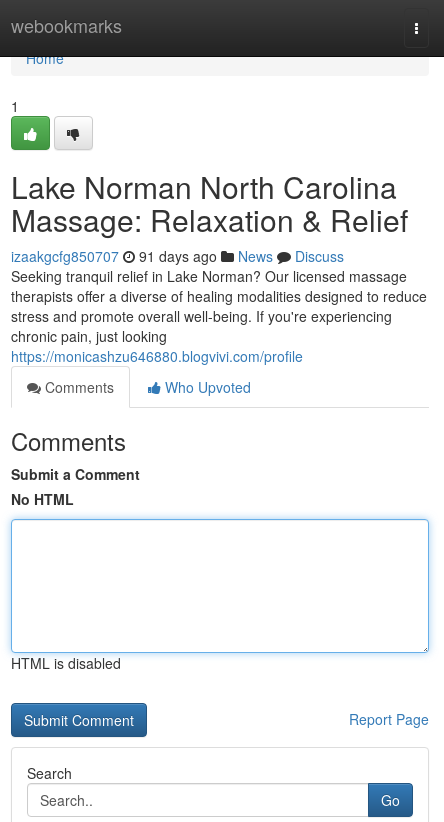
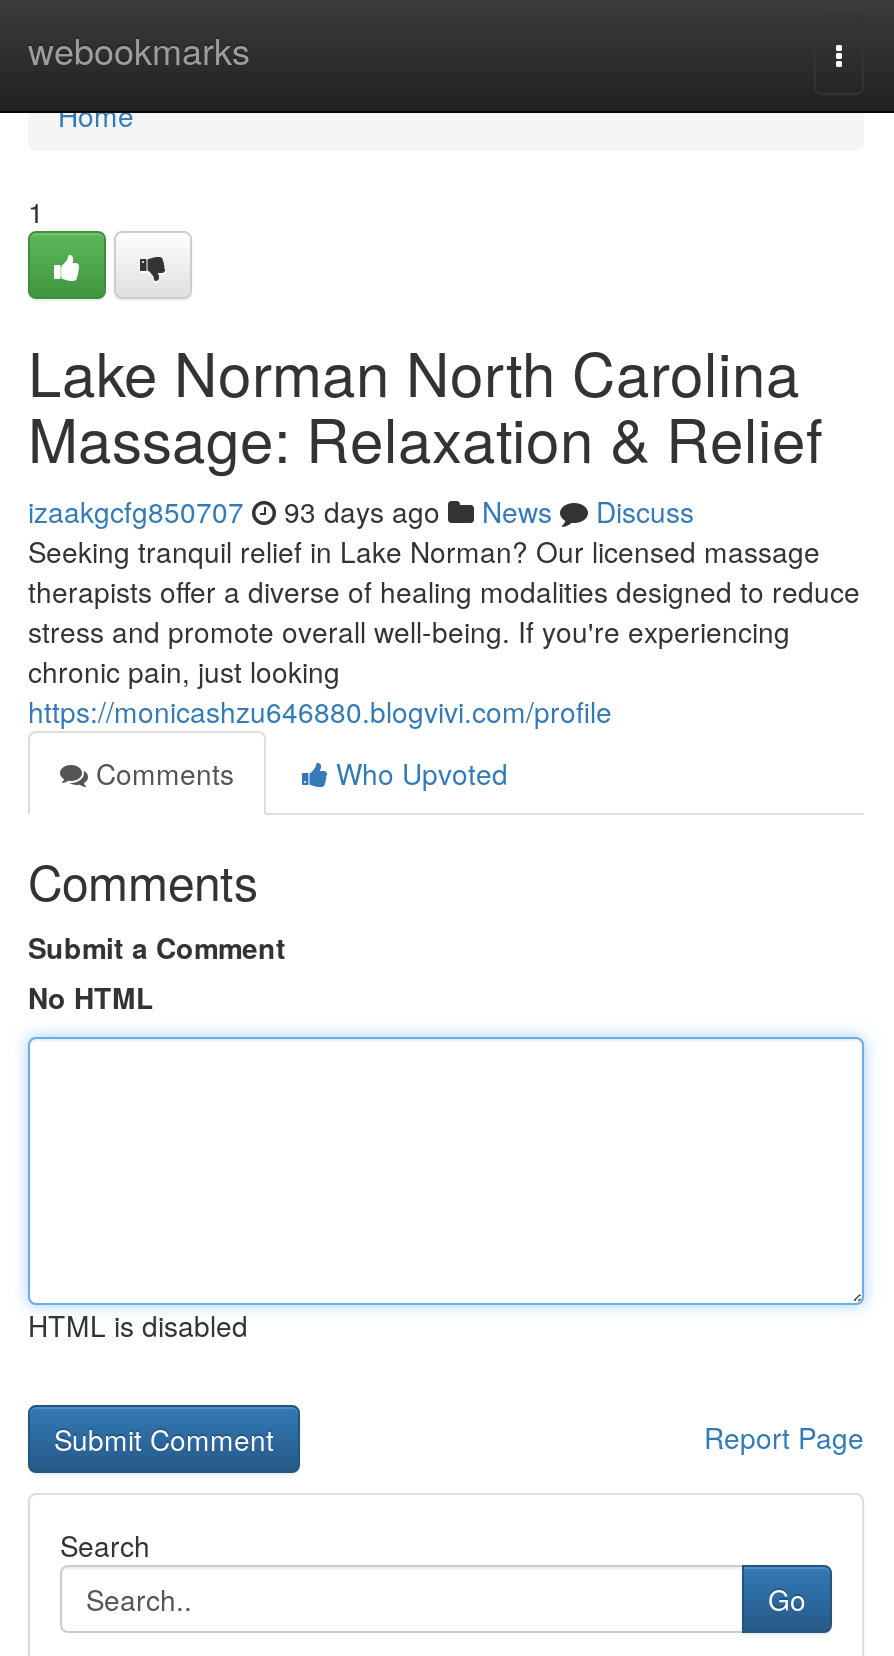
[11,246,344,266] izaakgcfg850707 91 days ago News Discuss -> [28,491,694,531] izaakgcfg850707 93 days ago News Discuss

